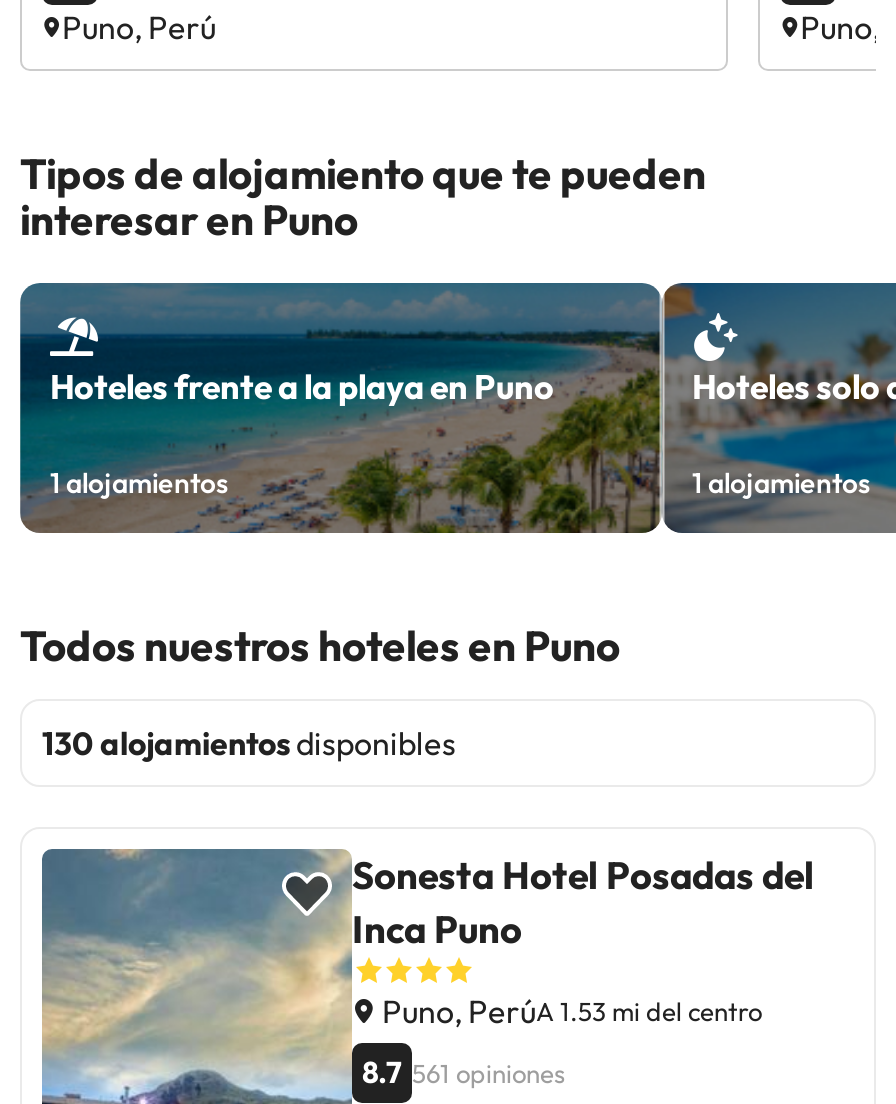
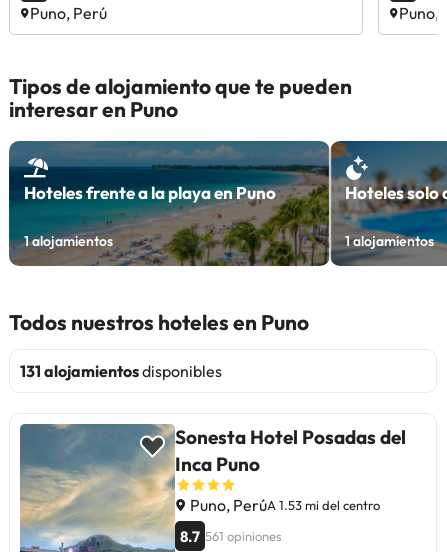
[42,723,456,763] 130 alojamientos disponibles -> [20,361,222,381] 131 alojamientos disponibles

